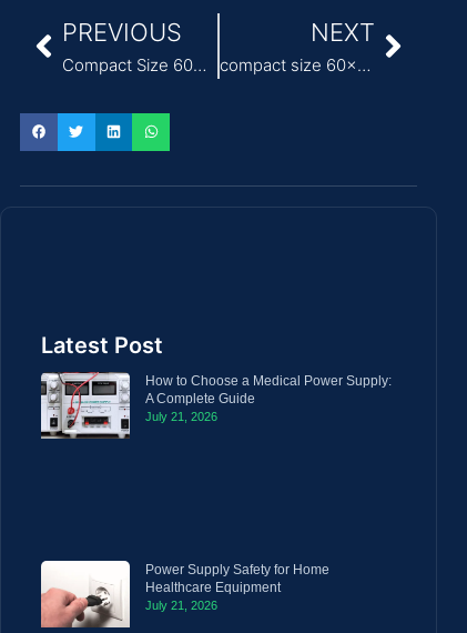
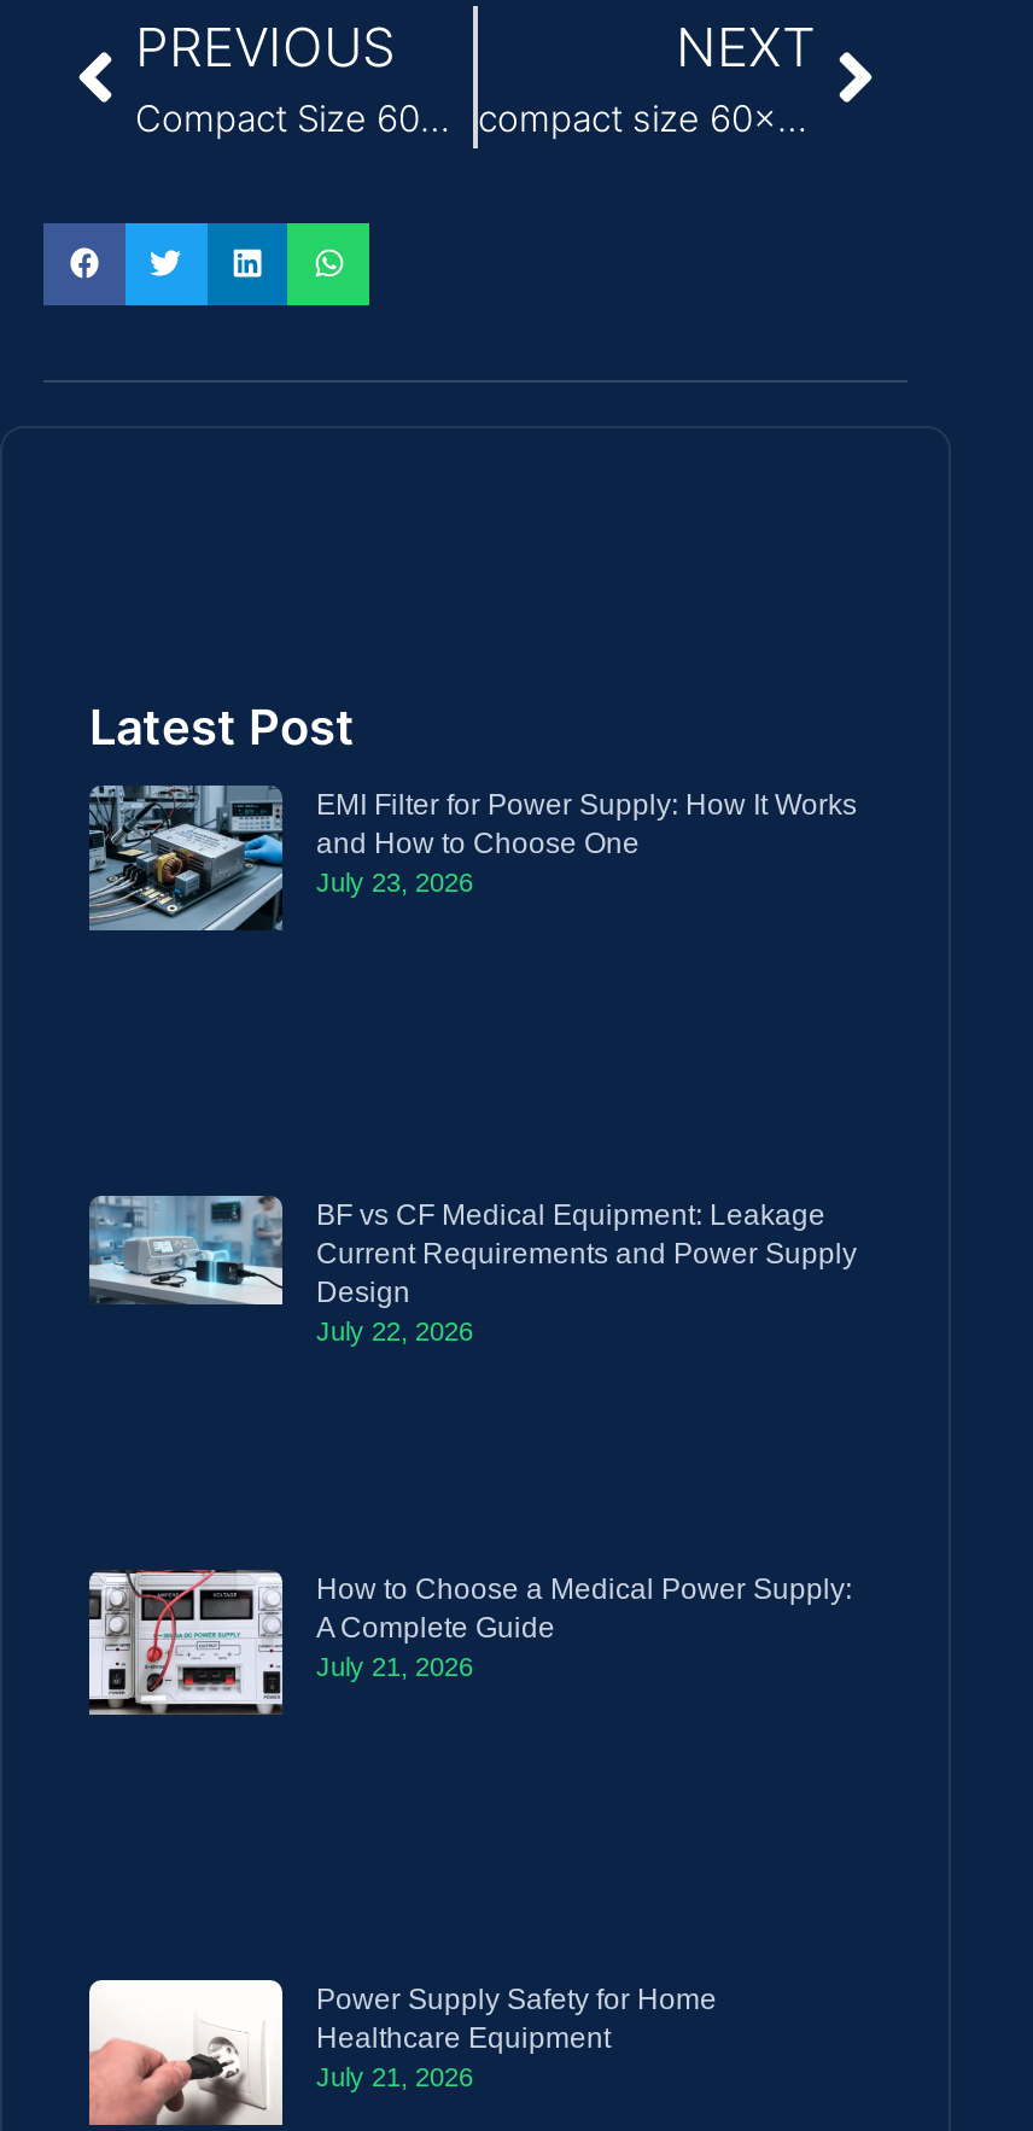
none -> [89,783,857,933] [image] | EMI Filter for Power Supply: How It Works | and How to Choose One | July 23, 2026
none -> [89,1193,857,1345] [image] | BF vs CF Medical Equipment: Leakage | Current Requirements and Power Supply | Design | July 22, 2026

